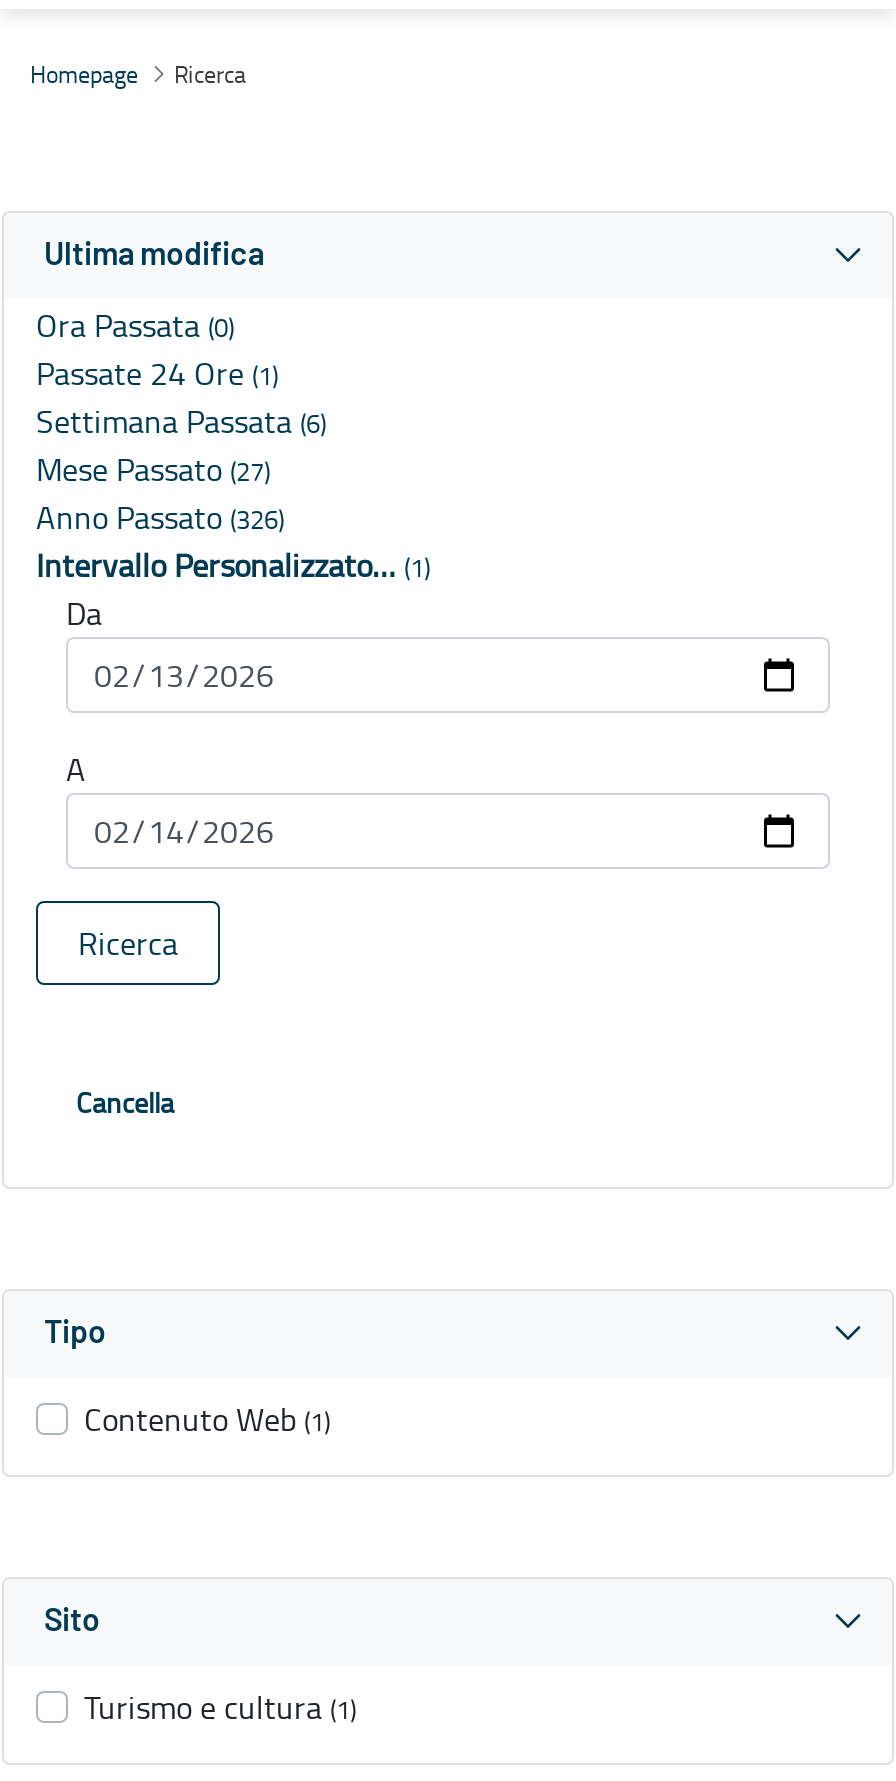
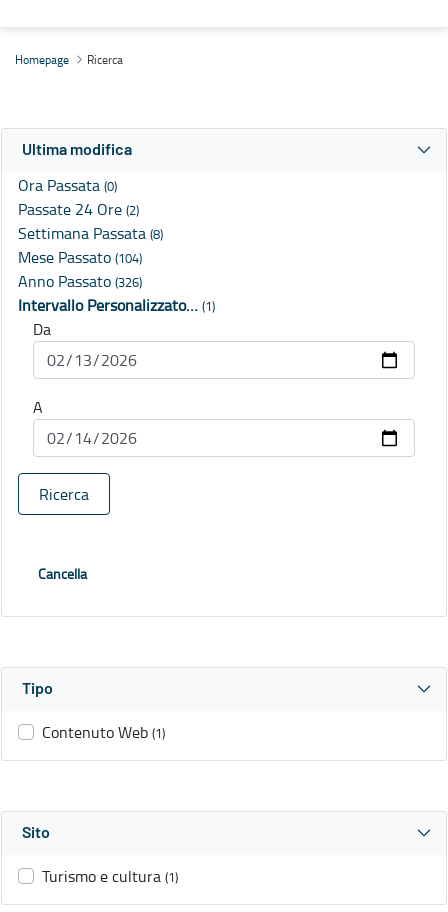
[36,352,278,396] Passate 24 Ore (1) -> [18,198,139,220] Passate 24 Ore (2)
[36,400,326,444] Settimana Passata (6) -> [18,222,163,244] Settimana Passata (8)
[36,448,270,492] Mese Passato (27) -> [18,246,142,268] Mese Passato (104)

